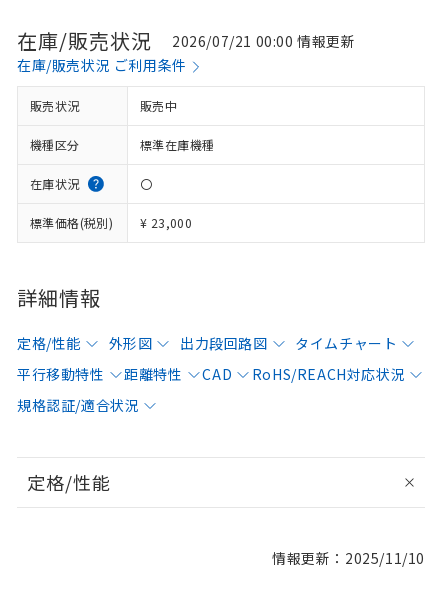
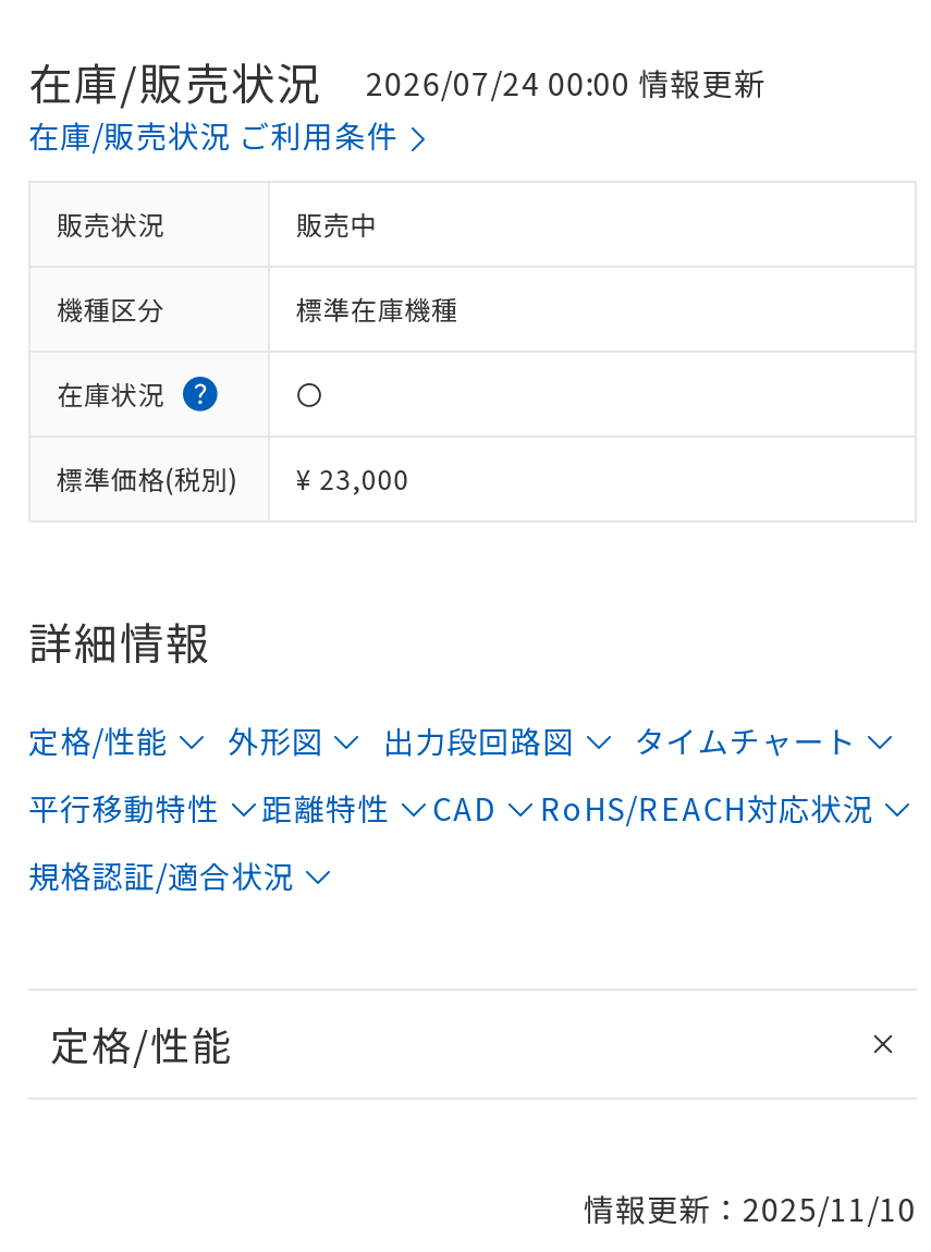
[17,26,356,55] 在庫/販売状況 2026/07/21 00:00 情報更新 -> [28,50,766,113] 在庫/販売状況 2026/07/24 00:00 情報更新

